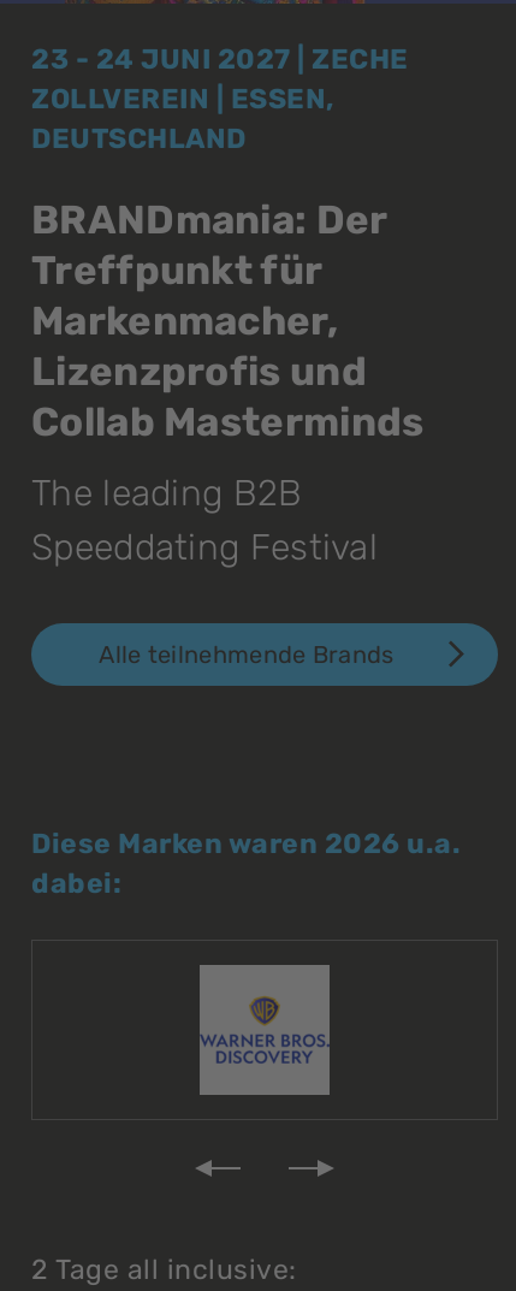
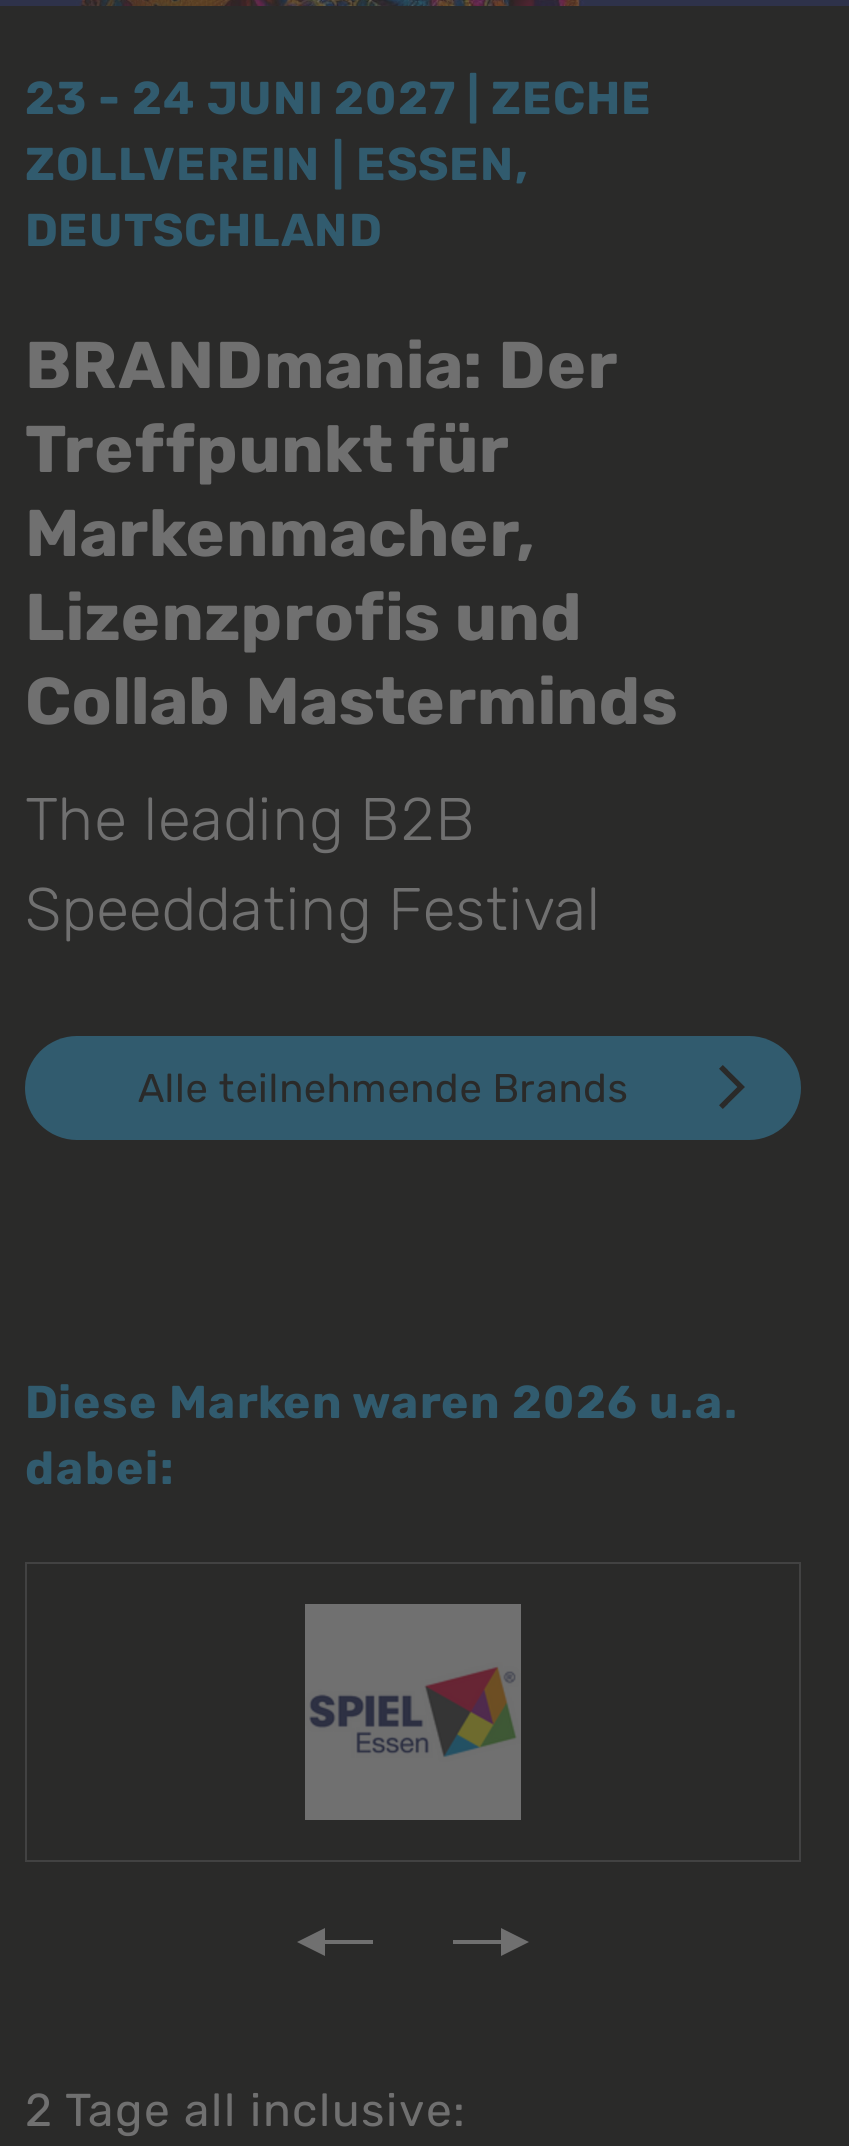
[200,995,331,1065] [image] -> [305,1656,521,1768] [image]

